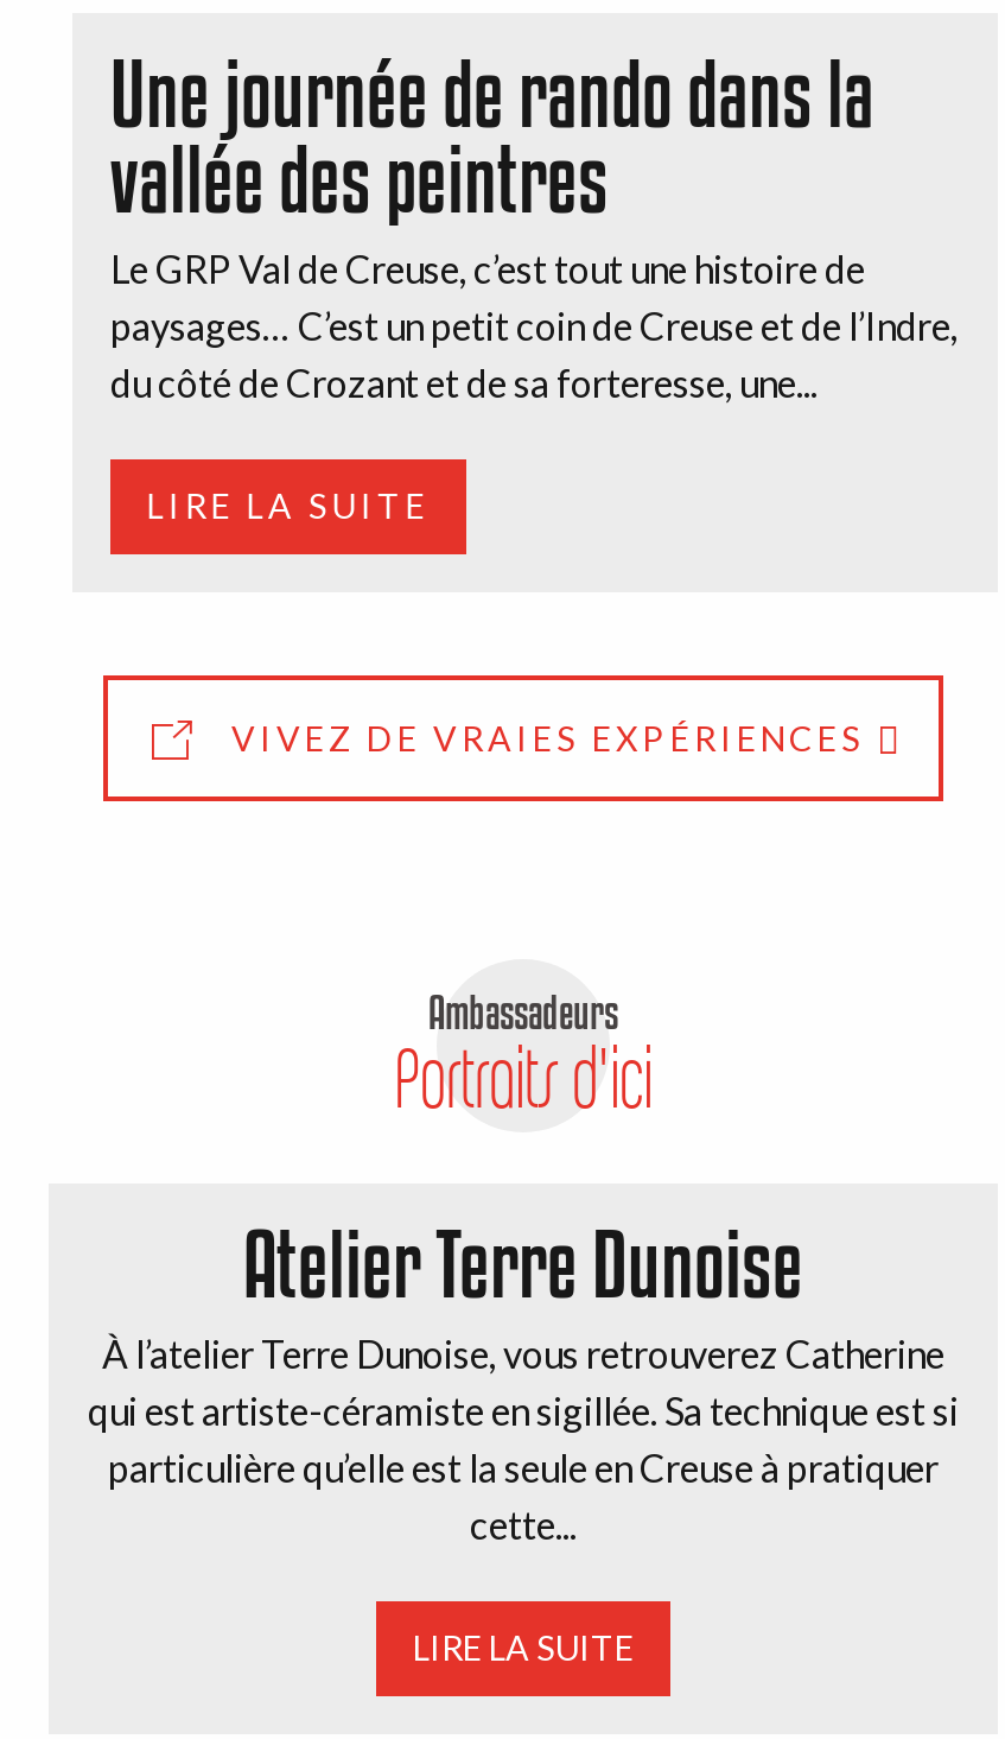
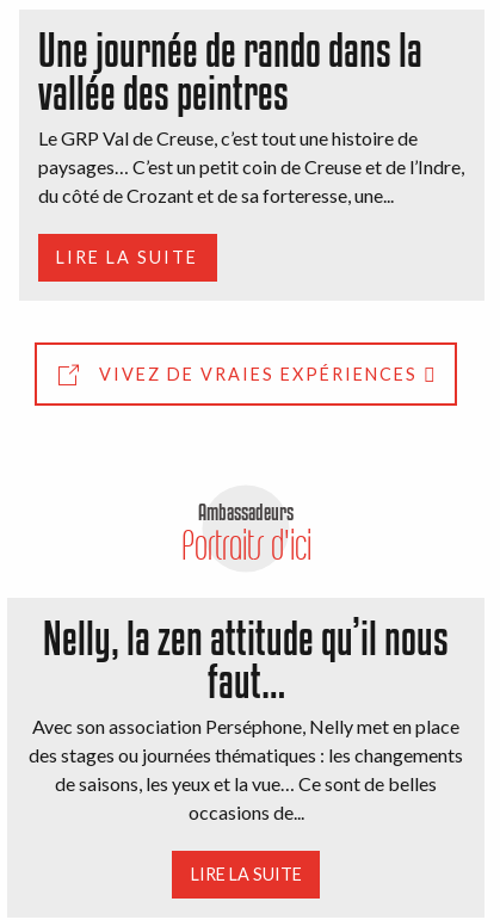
[88,1211,959,1546] Atelier Terre Dunoise | À l’atelier Terre Dunoise, vous retrouverez Catherine | qui est artiste-céramiste en sigillée. Sa technique est si | particulière qu’elle est la seule en Creuse à pratiquer | cette... -> [29,612,463,823] Nelly, la zen attitude qu’il nous | faut… | Avec son association Perséphone, Nelly met en place | des stages ou journées thématiques : les changements | de saisons, les yeux et la vue… Ce sont de belles | occasions de...

